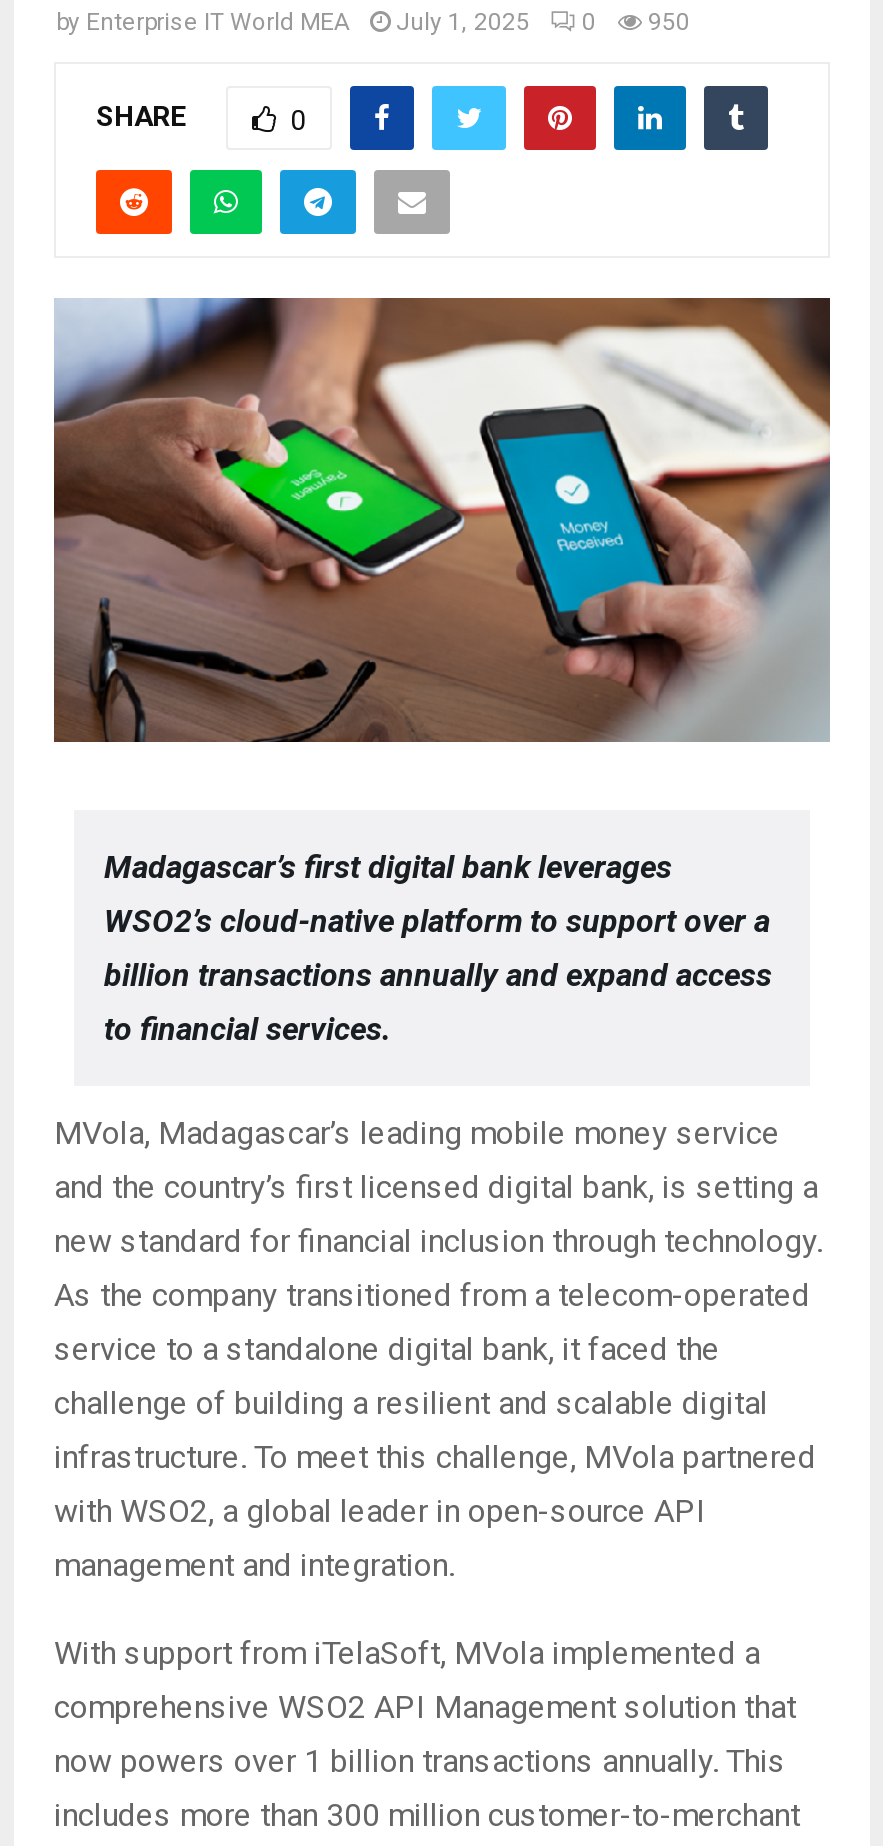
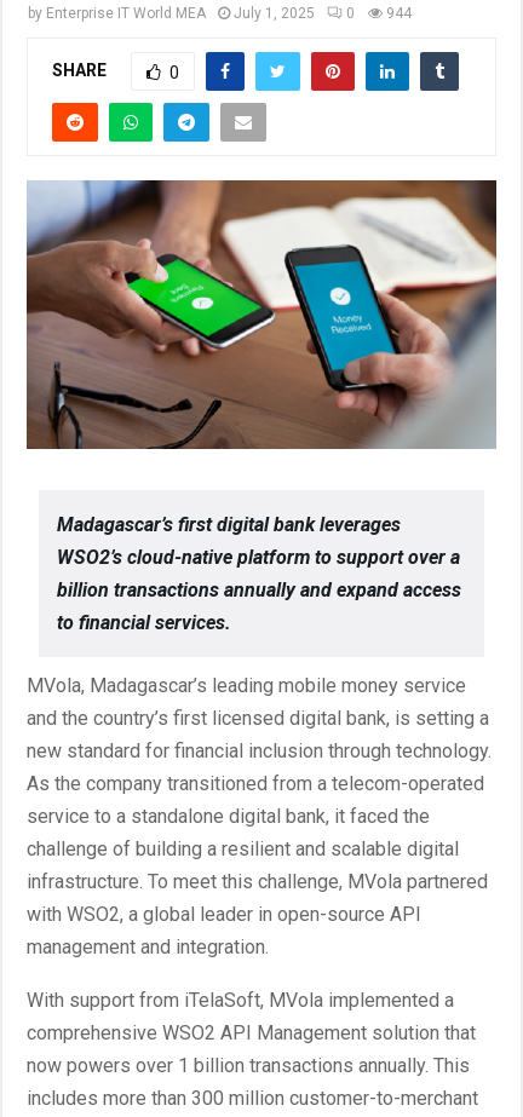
[56,8,690,36] by Enterprise IT World MEA July 1, 2025 0 950 -> [28,5,412,22] by Enterprise IT World MEA July 1, 2025 0 944

